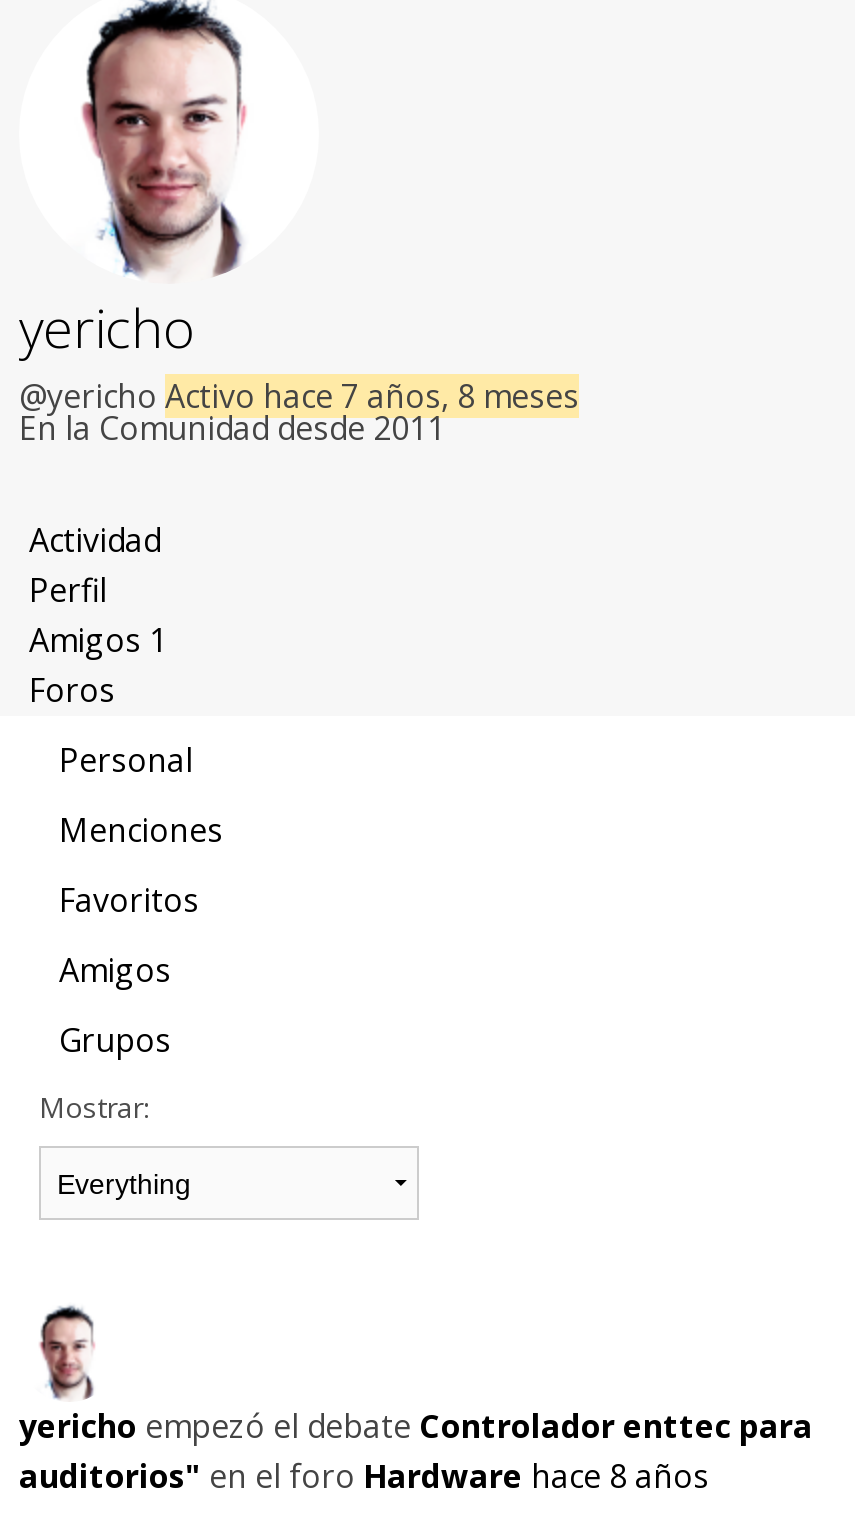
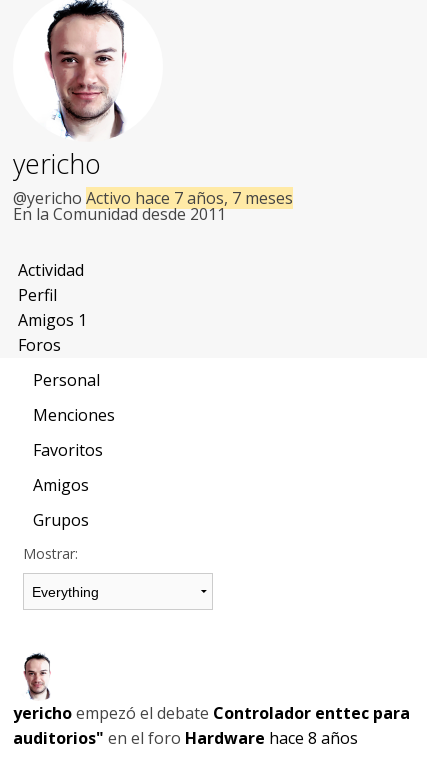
[19,374,579,418] @yericho Activo hace 7 años, 8 meses -> [13,187,293,209] @yericho Activo hace 7 años, 7 meses

